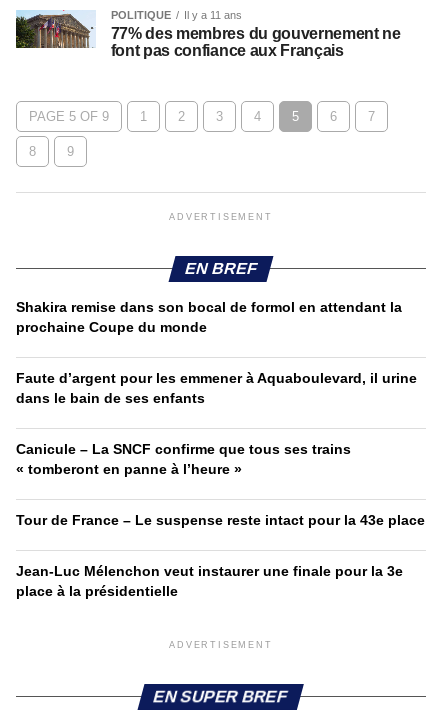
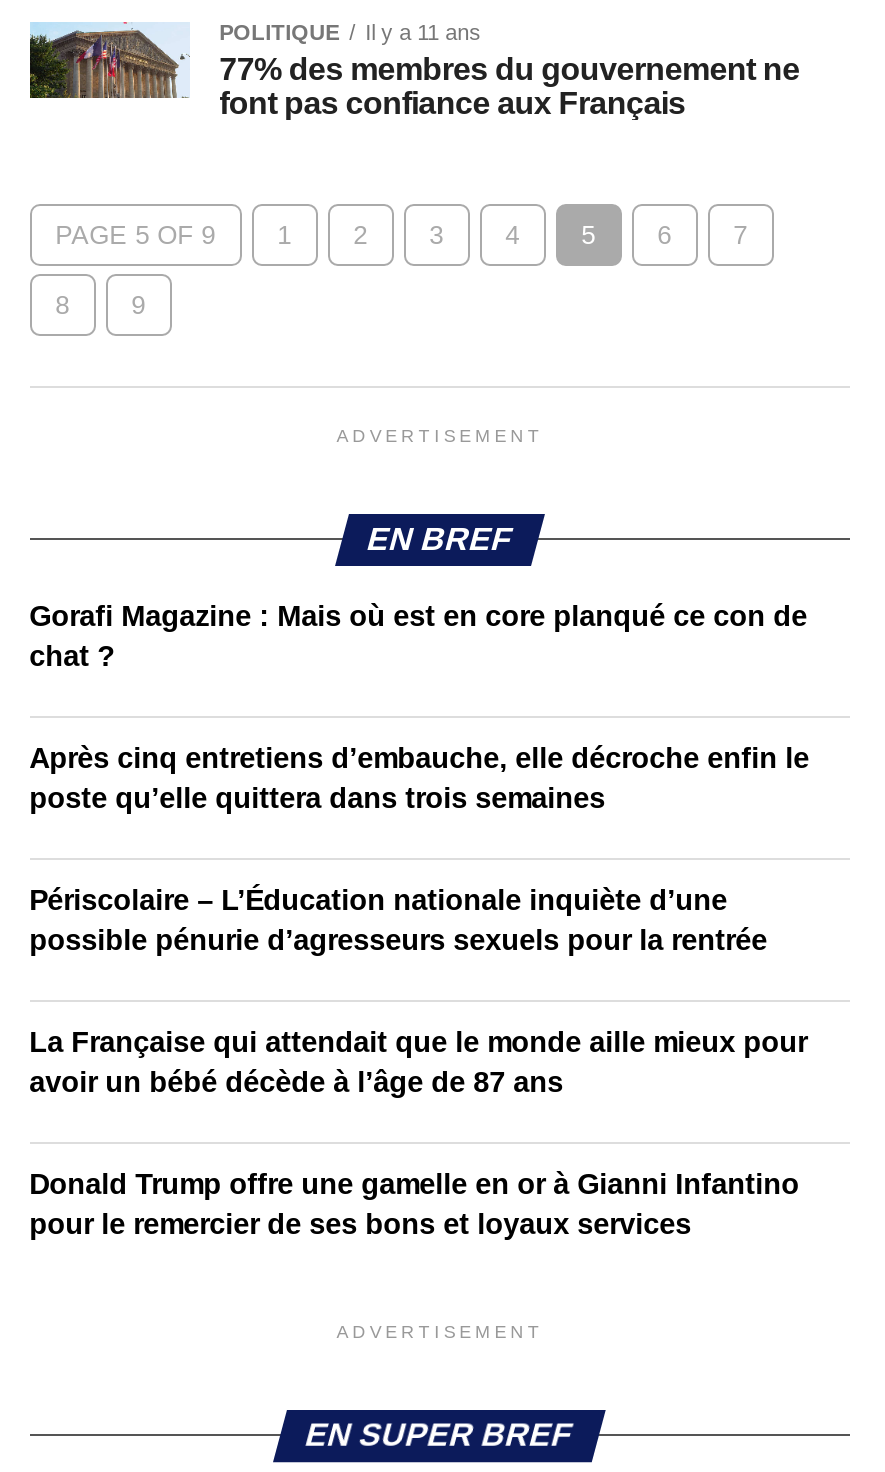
[16,299,402,335] Shakira remise dans son bocal de formol en attendant la | prochaine Coupe du monde -> [29,600,807,672] Gorafi Magazine : Mais où est en core planqué ce con de | chat ?
[16,370,417,406] Faute d’argent pour les emmener à Aquaboulevard, il urine | dans le bain de ses enfants -> [29,742,809,814] Après cinq entretiens d’embauche, elle décroche enfin le | poste qu’elle quittera dans trois semaines
[16,441,351,477] Canicule – La SNCF confirme que tous ses trains | « tomberont en panne à l’heure » -> [29,884,767,956] Périscolaire – L’Éducation nationale inquiète d’une | possible pénurie d’agresseurs sexuels pour la rentrée
[16,512,425,528] Tour de France – Le suspense reste intact pour la 43e place -> [29,1026,807,1098] La Française qui attendait que le monde aille mieux pour | avoir un bébé décède à l’âge de 87 ans
[16,563,403,599] Jean-Luc Mélenchon veut instaurer une finale pour la 3e | place à la présidentielle -> [29,1168,799,1240] Donald Trump offre une gamelle en or à Gianni Infantino | pour le remercier de ses bons et loyaux services

